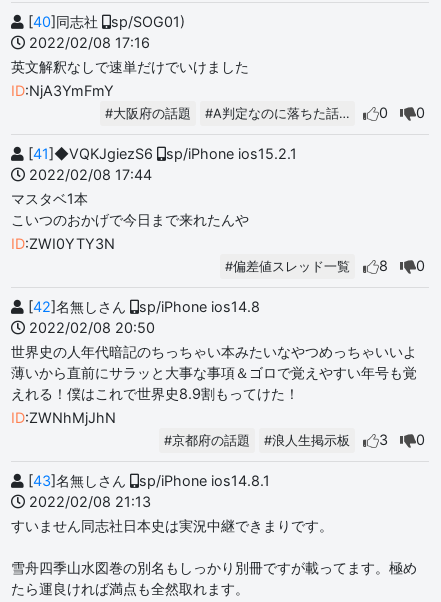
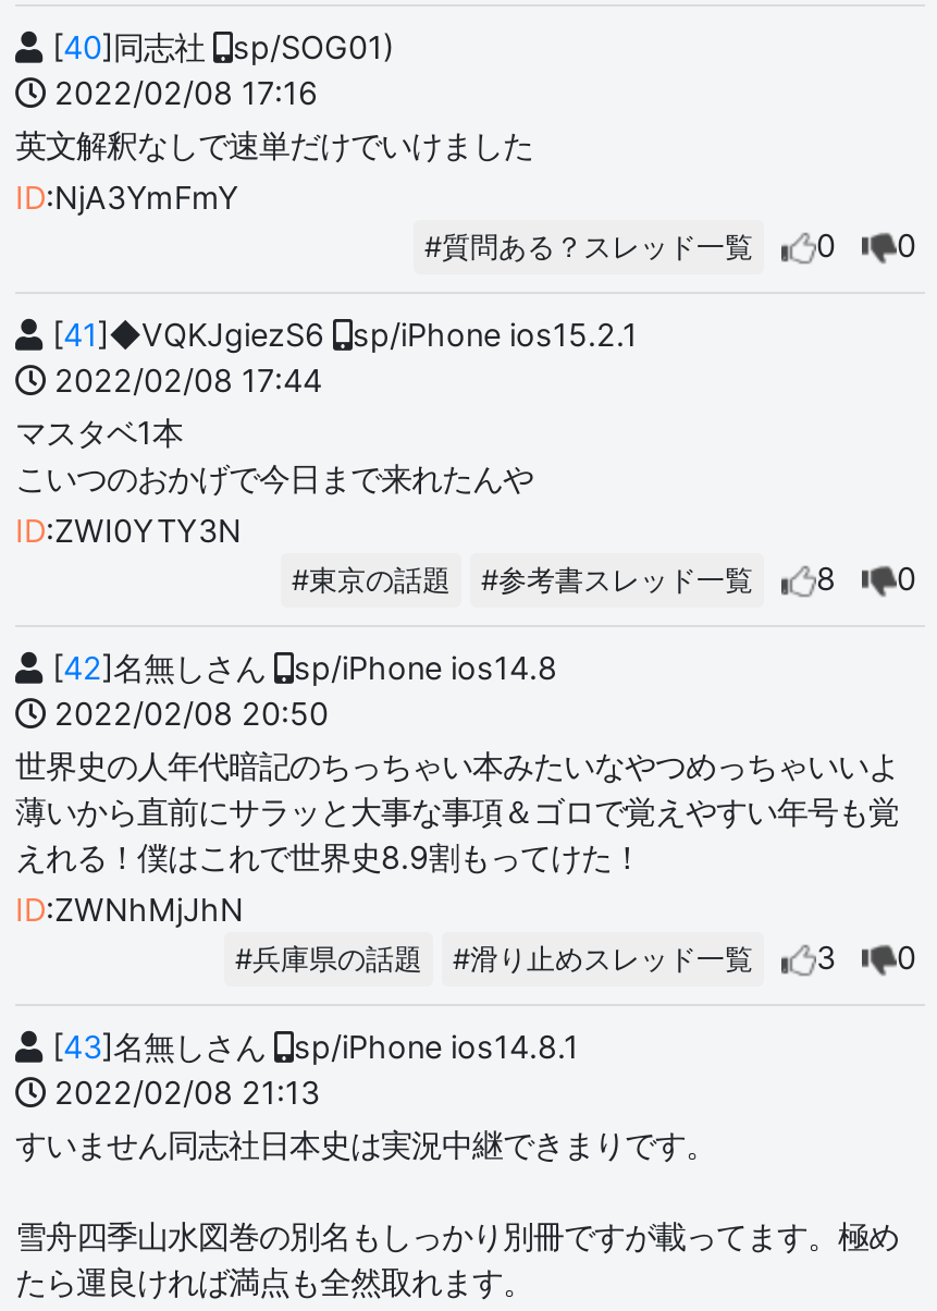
[105,106,350,121] #大阪府の話題 | #A判定なのに落ちた話… -> [424,230,753,263] #質問ある？スレッド一覧
[225,259,350,274] #偏差値スレッド一覧 -> [292,563,753,596] #東京の話題 | #参考書スレッド一覧
[164,433,350,448] #京都府の話題 | #浪人生掲示板 -> [235,942,753,975] #兵庫県の話題 | #滑り止めスレッド一覧

